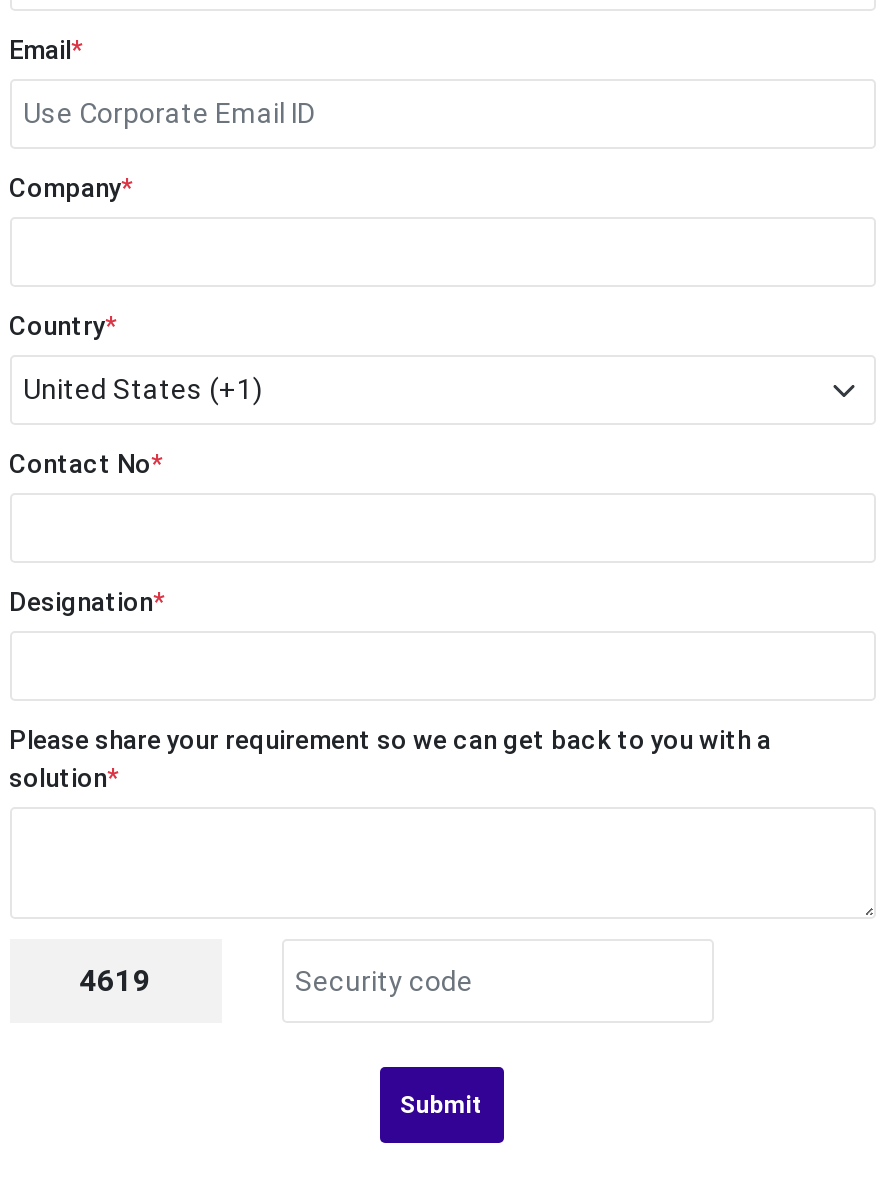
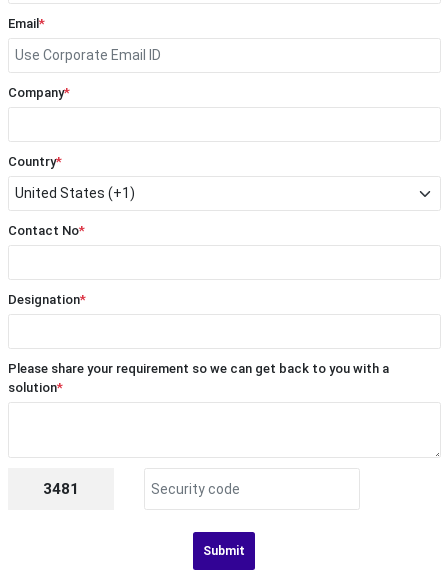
[79,963,151,999] 4619 -> [42,480,78,498] 3481

